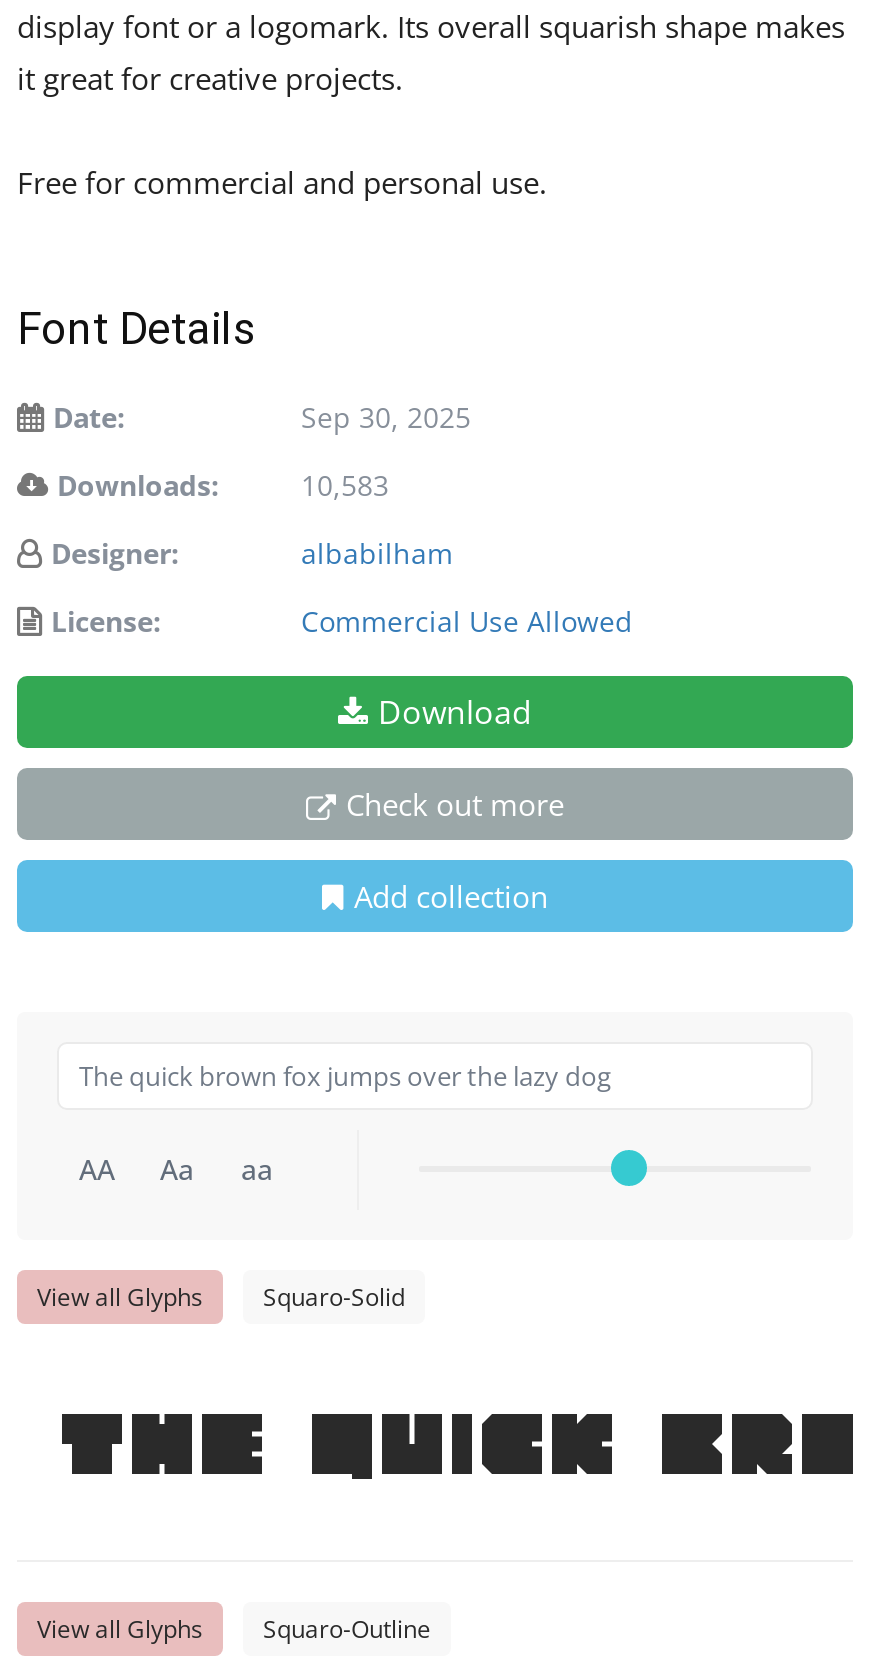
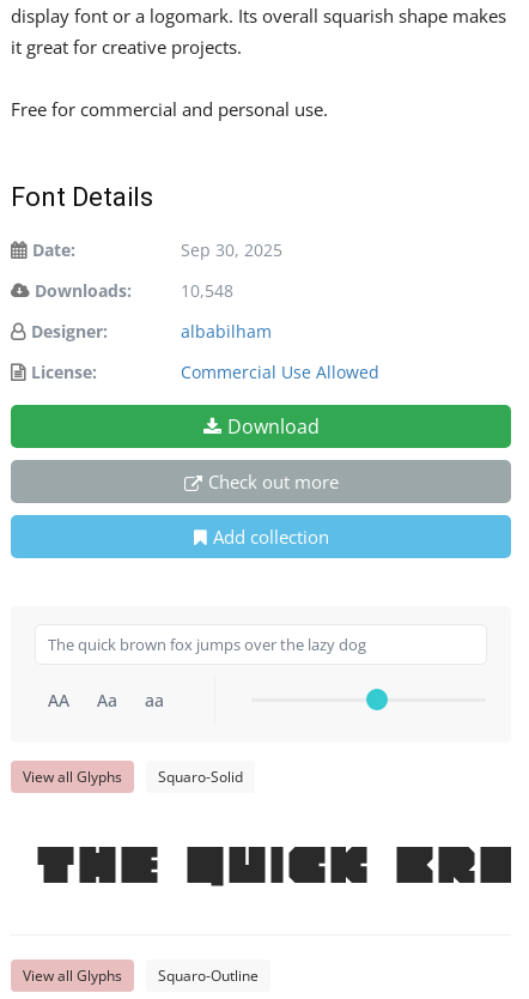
[301,467,389,505] 10,583 -> [181,280,233,302] 10,548

